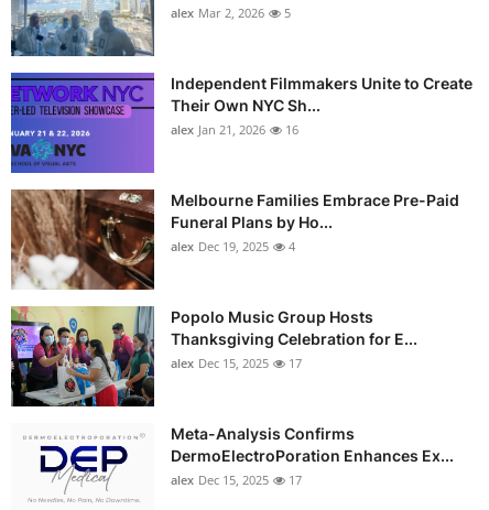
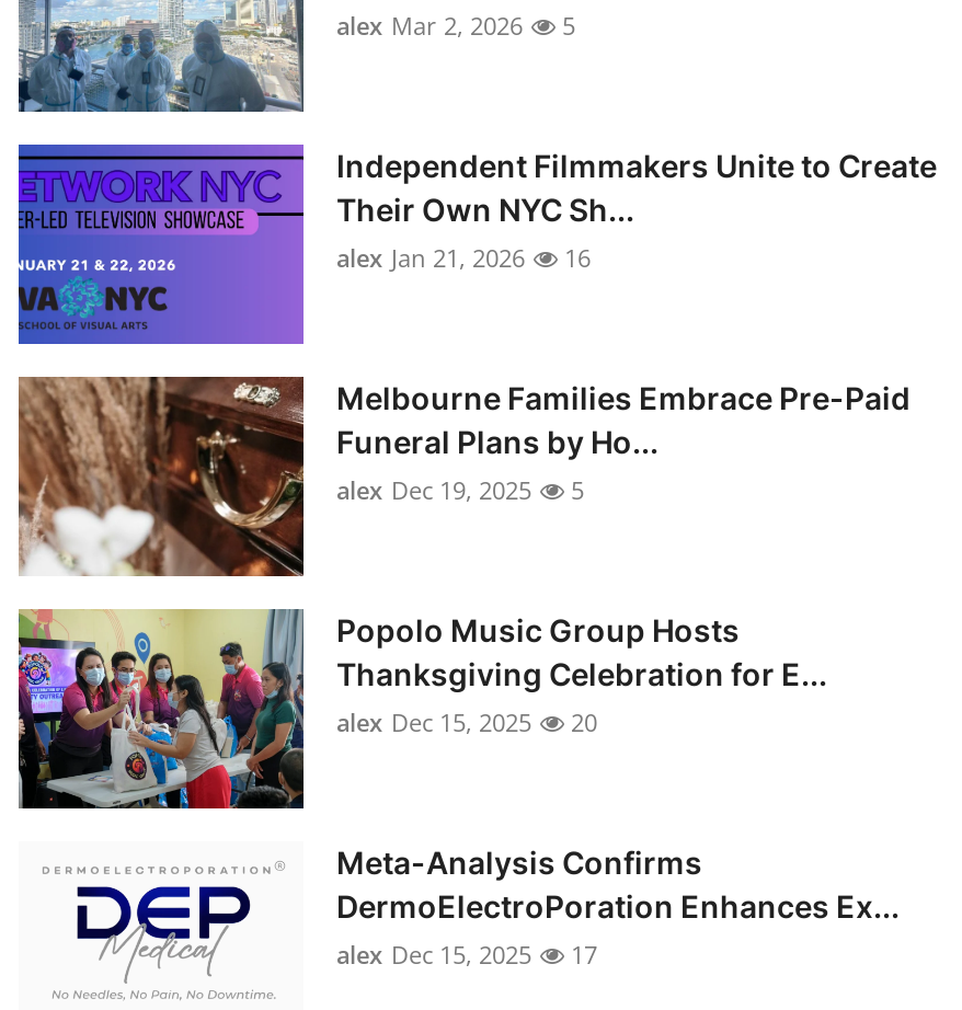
[171,238,295,254] alex Dec 19, 2025 4 -> [336,473,584,506] alex Dec 19, 2025 5
[171,355,302,371] alex Dec 15, 2025 17 -> [336,705,597,738] alex Dec 15, 2025 20

